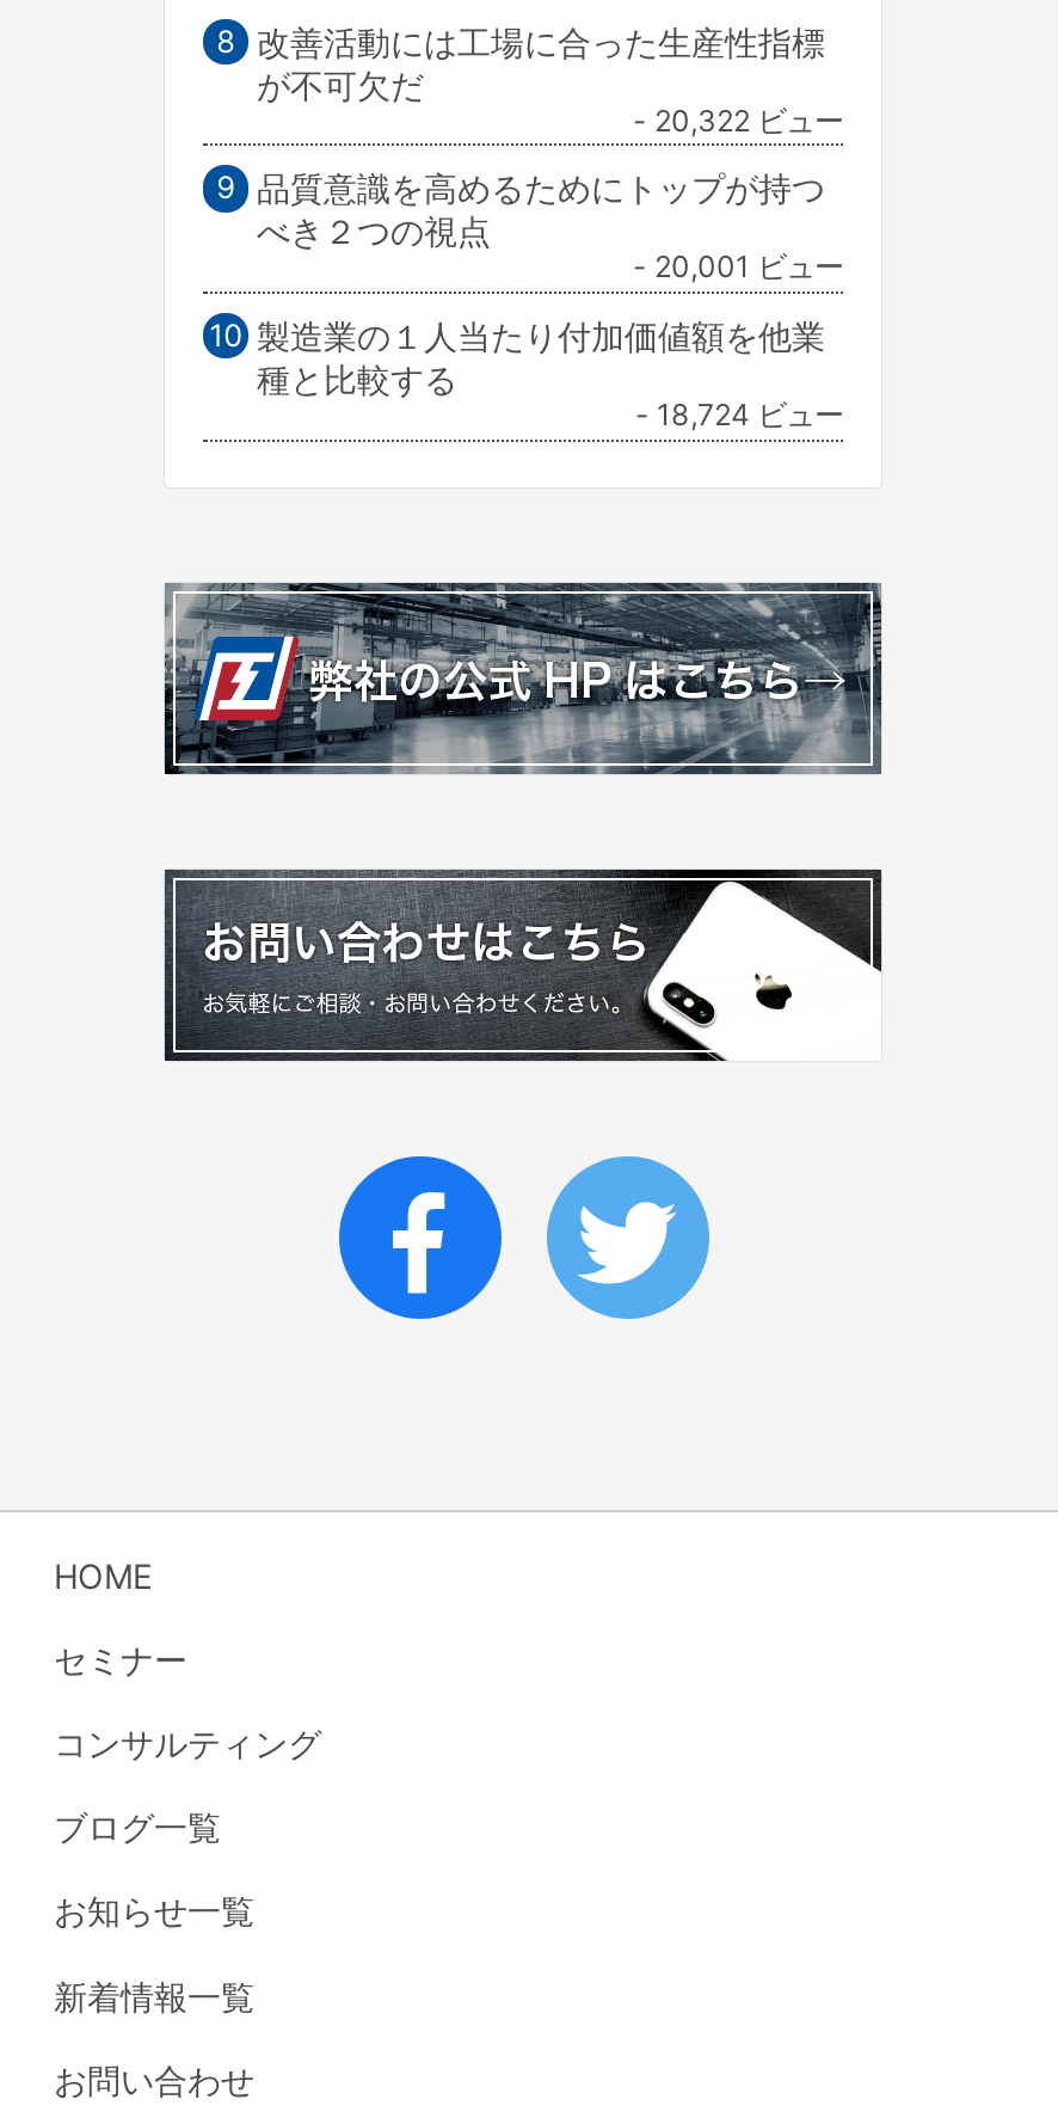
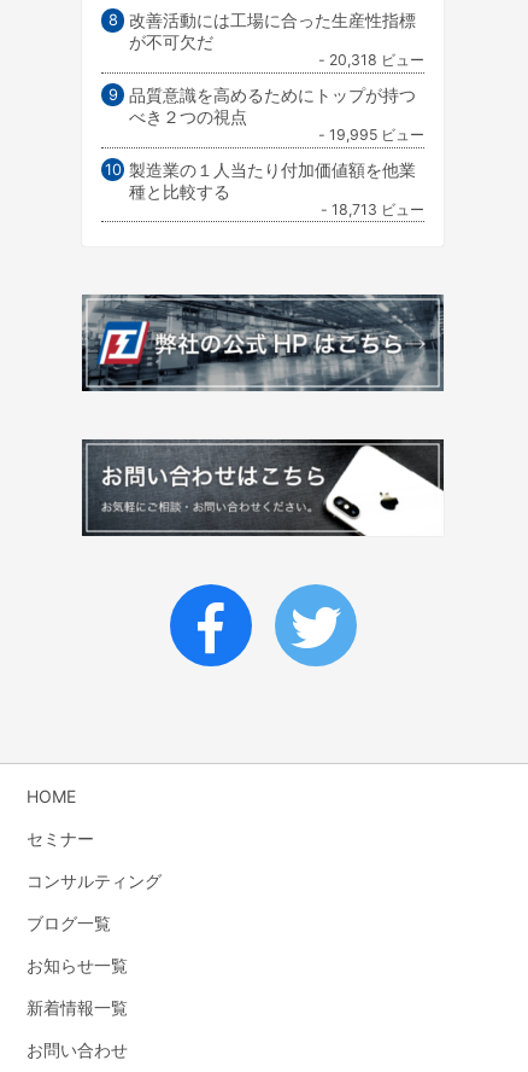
[633,97,843,140] - 20,322 ビュー -> [318,49,424,71] - 20,318 ビュー
[633,244,843,287] - 20,001 ビュー -> [318,123,424,145] - 19,995 ビュー
[635,392,843,435] - 18,724 ビュー -> [321,198,424,220] - 18,713 ビュー

